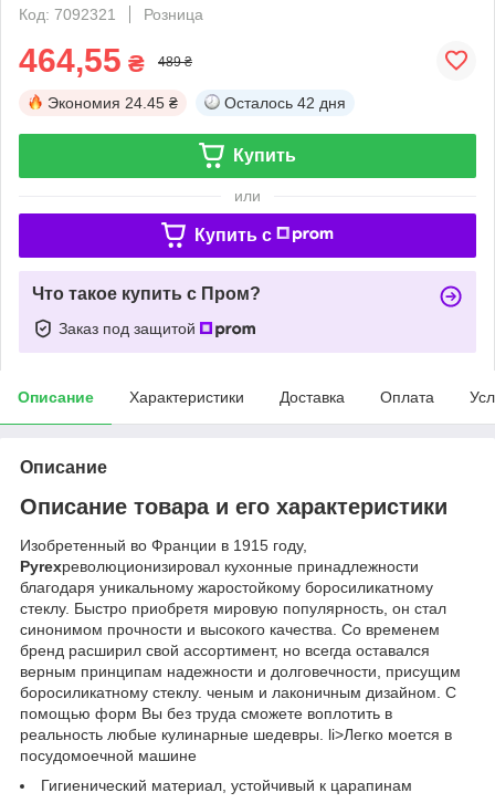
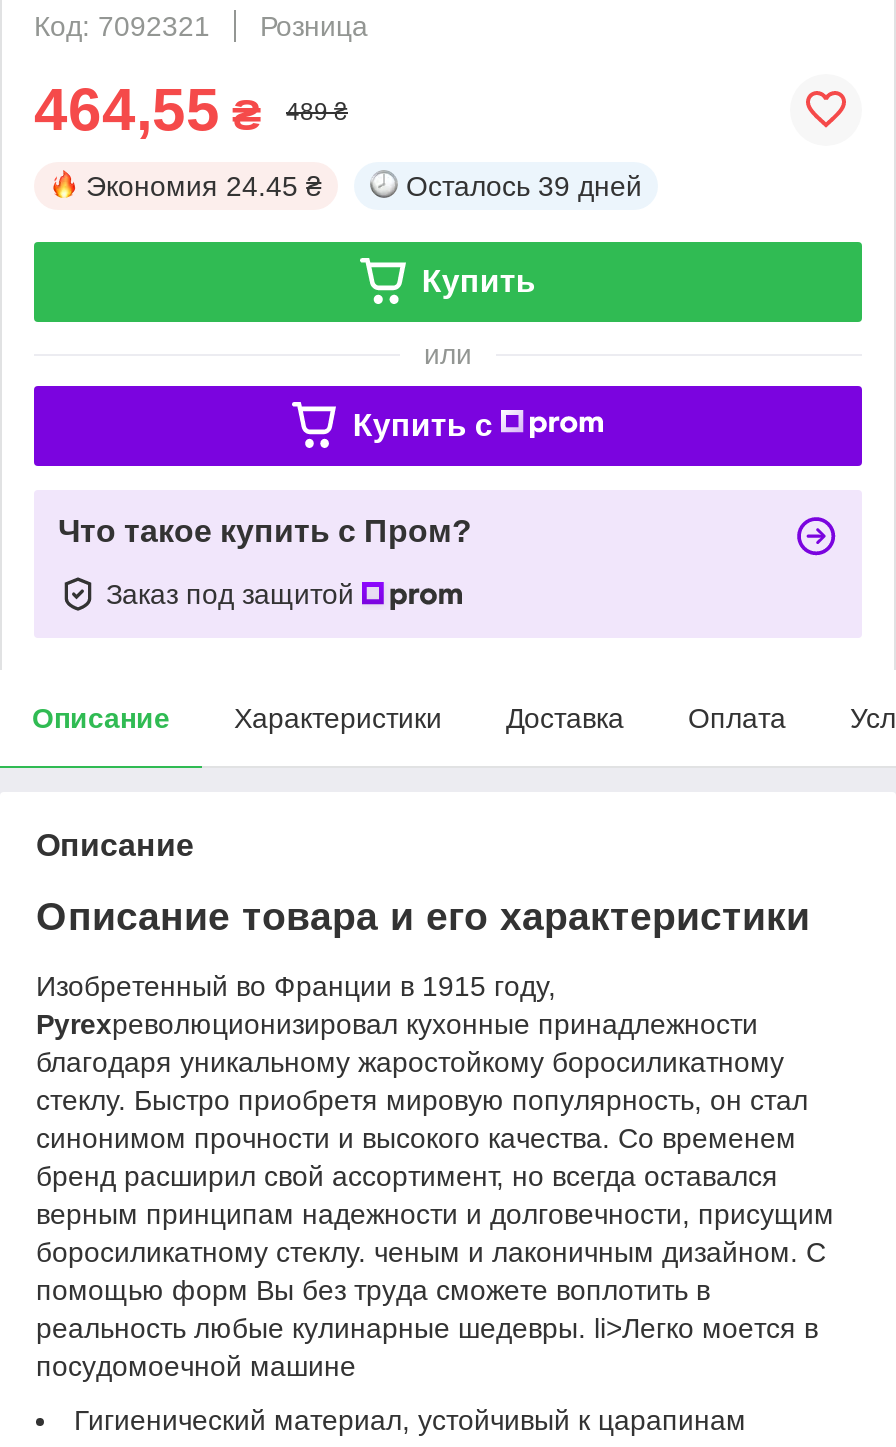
[224,94,346,111] Осталось 42 дня -> [406,170,642,202] Осталось 39 дней

